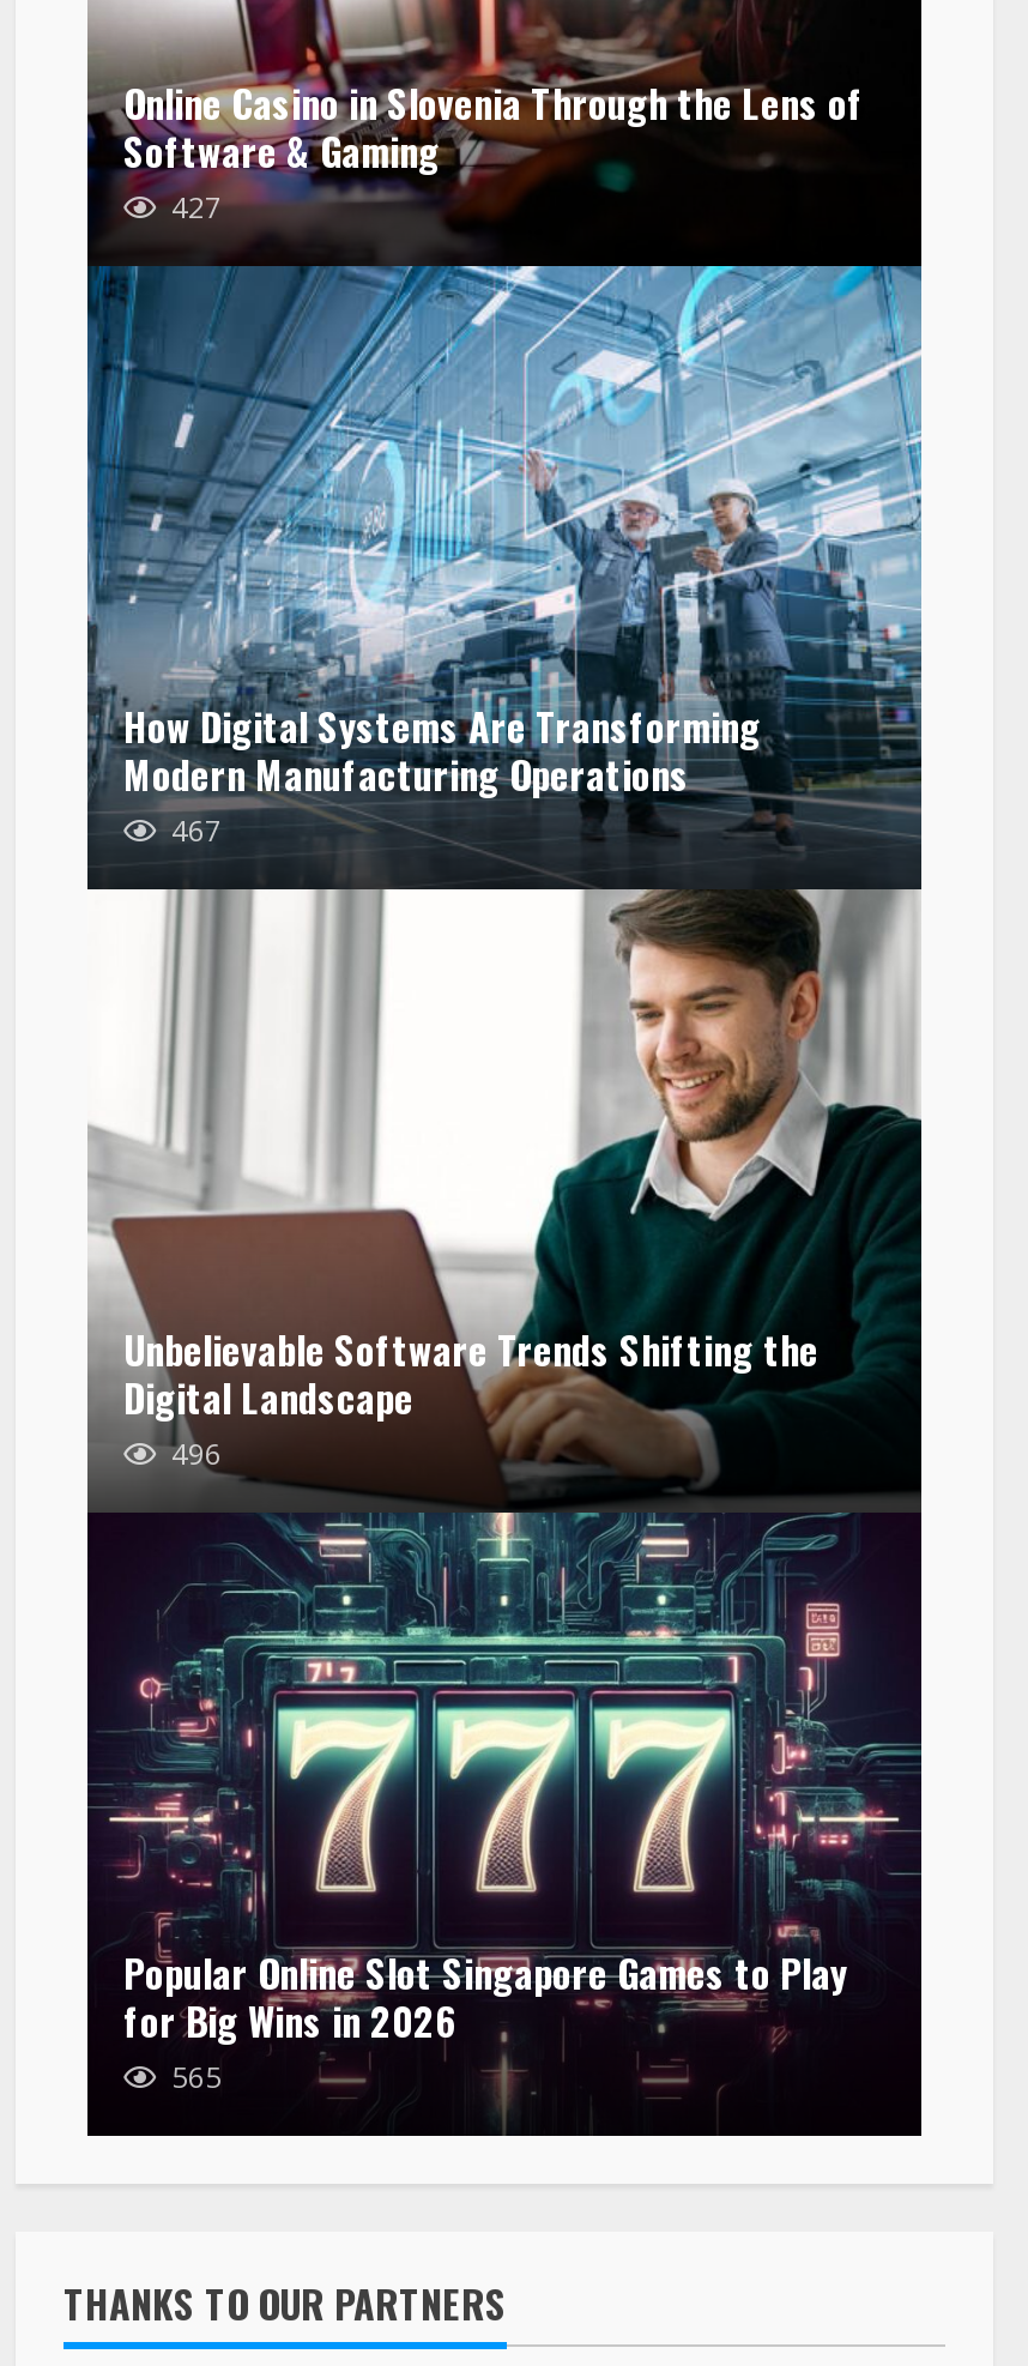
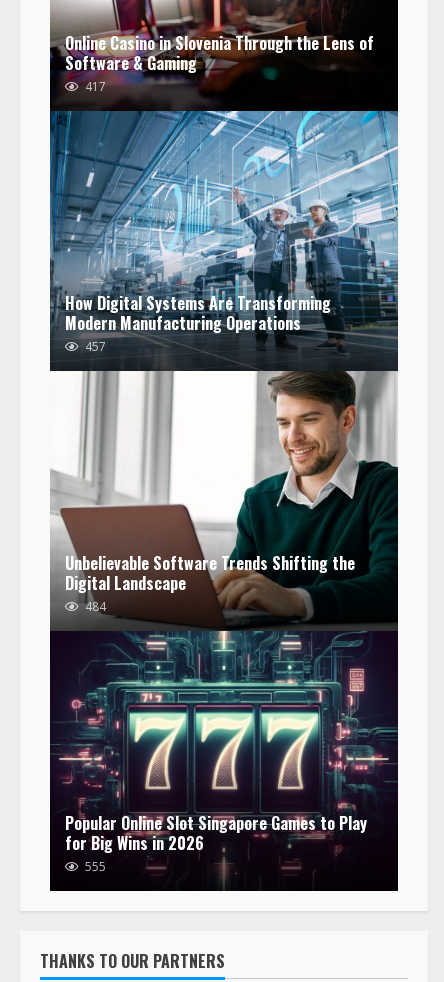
[171,188,222,228] 427 -> [85,78,106,95] 417
[171,811,222,852] 467 -> [85,338,106,355] 457
[171,1434,222,1475] 496 -> [85,598,106,615] 484
[171,2057,222,2098] 565 -> [85,858,106,875] 555

